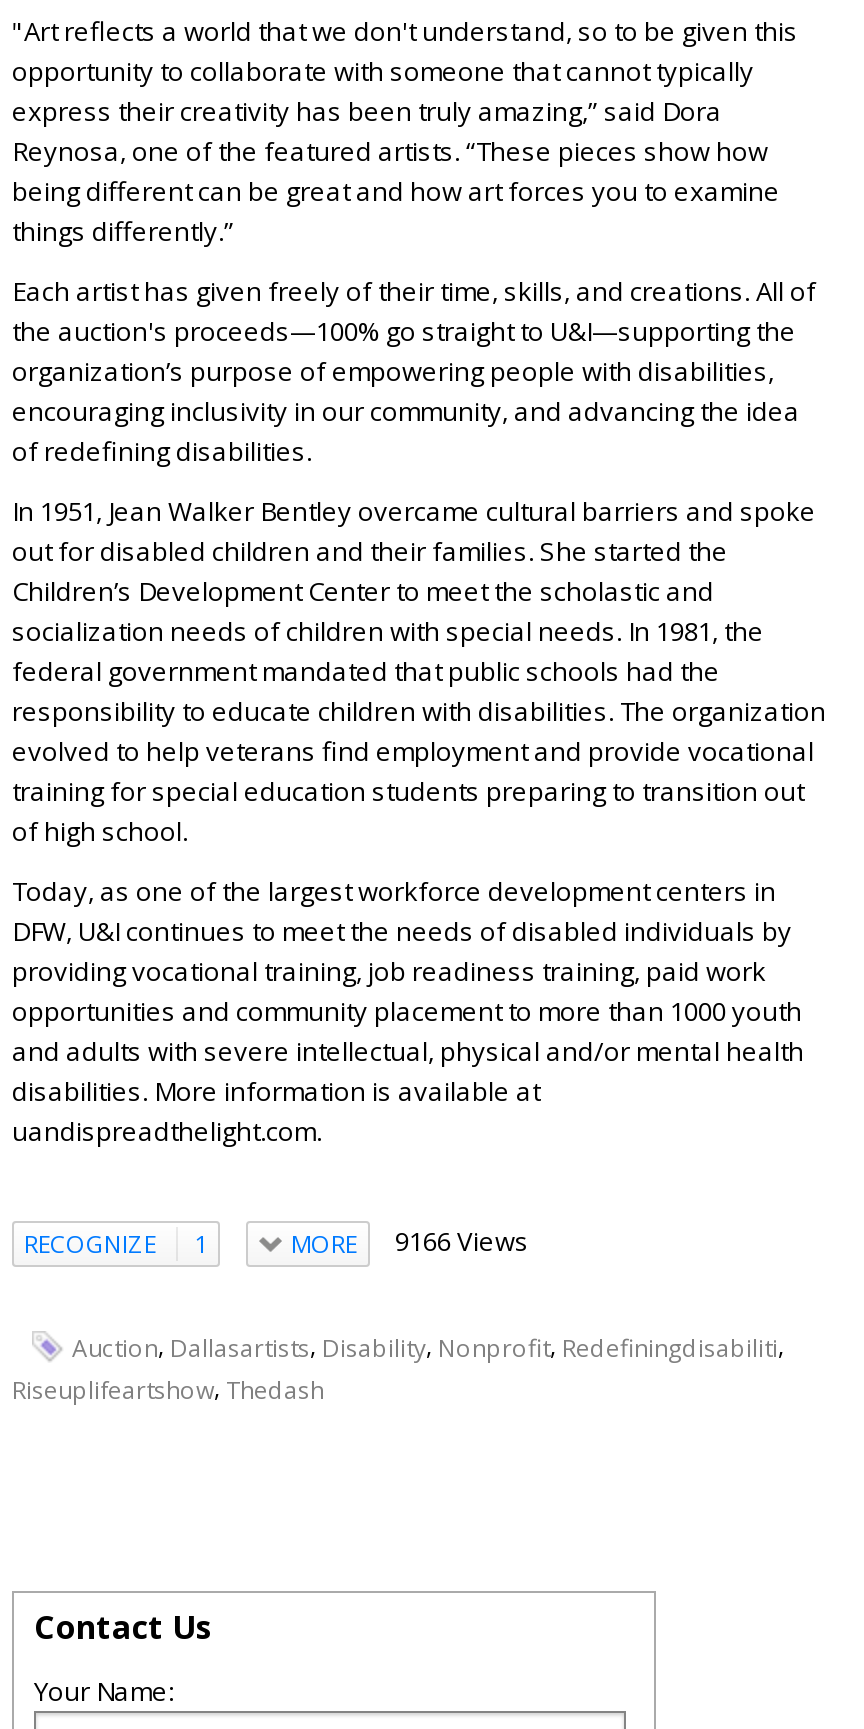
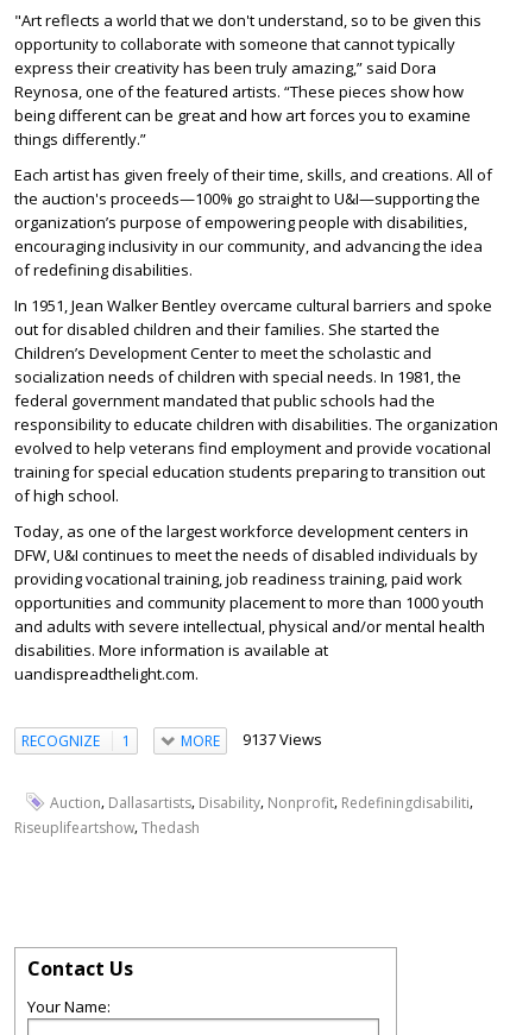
[291,1223,529,1261] MORE 9166 Views -> [180,728,322,751] MORE 9137 Views

